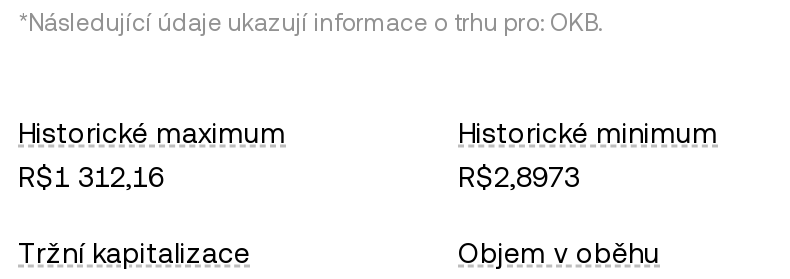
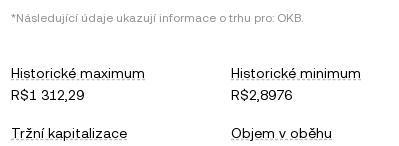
[18,161,164,193] R$1 312,16 -> [11,87,84,103] R$1 312,29
[458,161,580,193] R$2,8973 -> [231,87,292,103] R$2,8976

